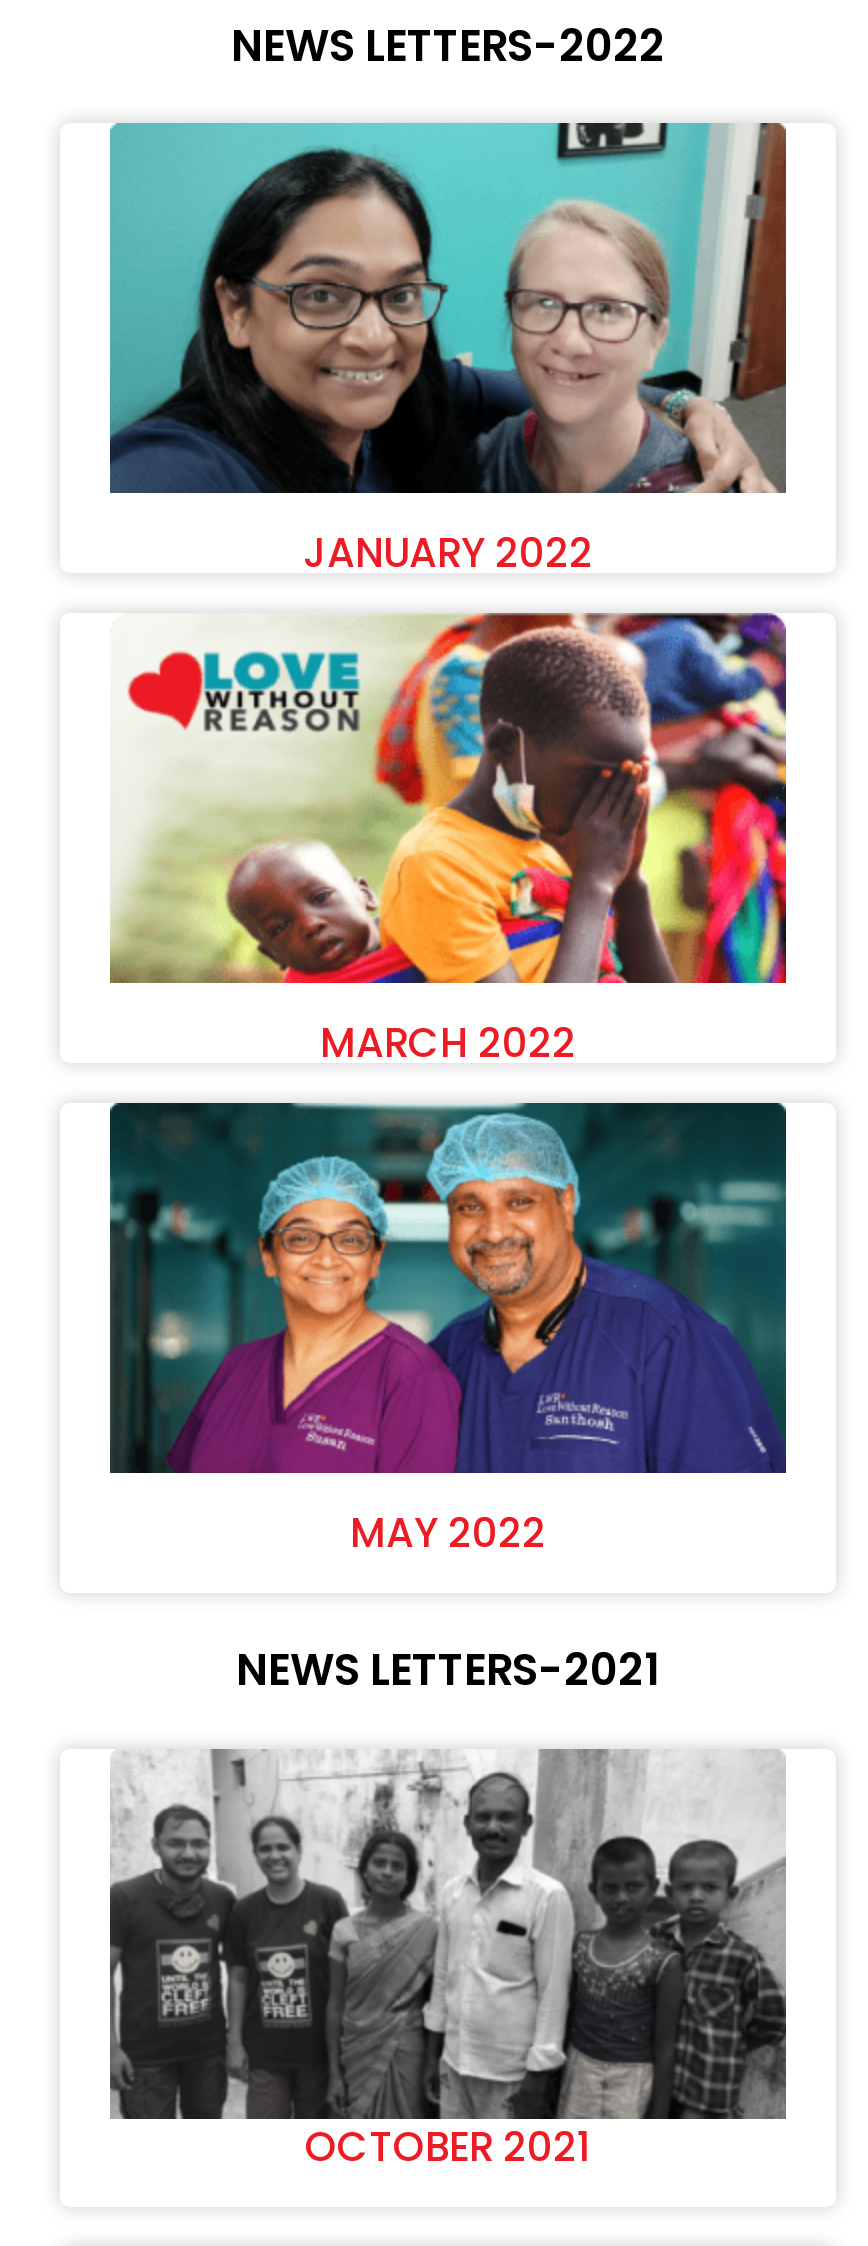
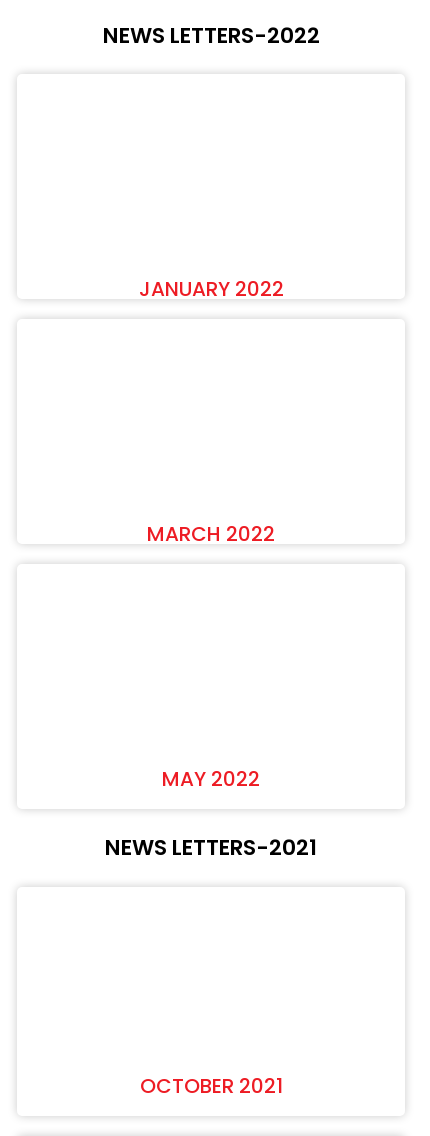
[108,120,788,496] [image] -> none
[108,612,788,986] [image] -> none
[108,1100,788,1476] [image] -> none
[108,1748,788,2122] [image] -> none

